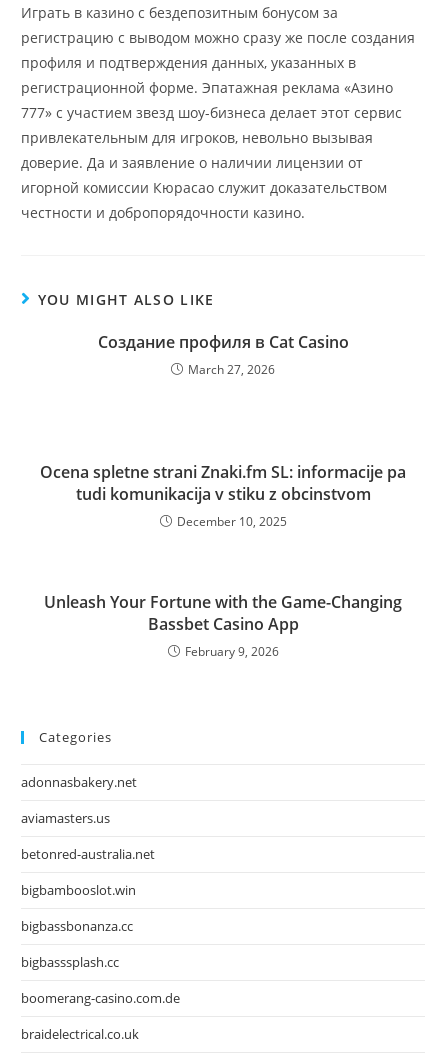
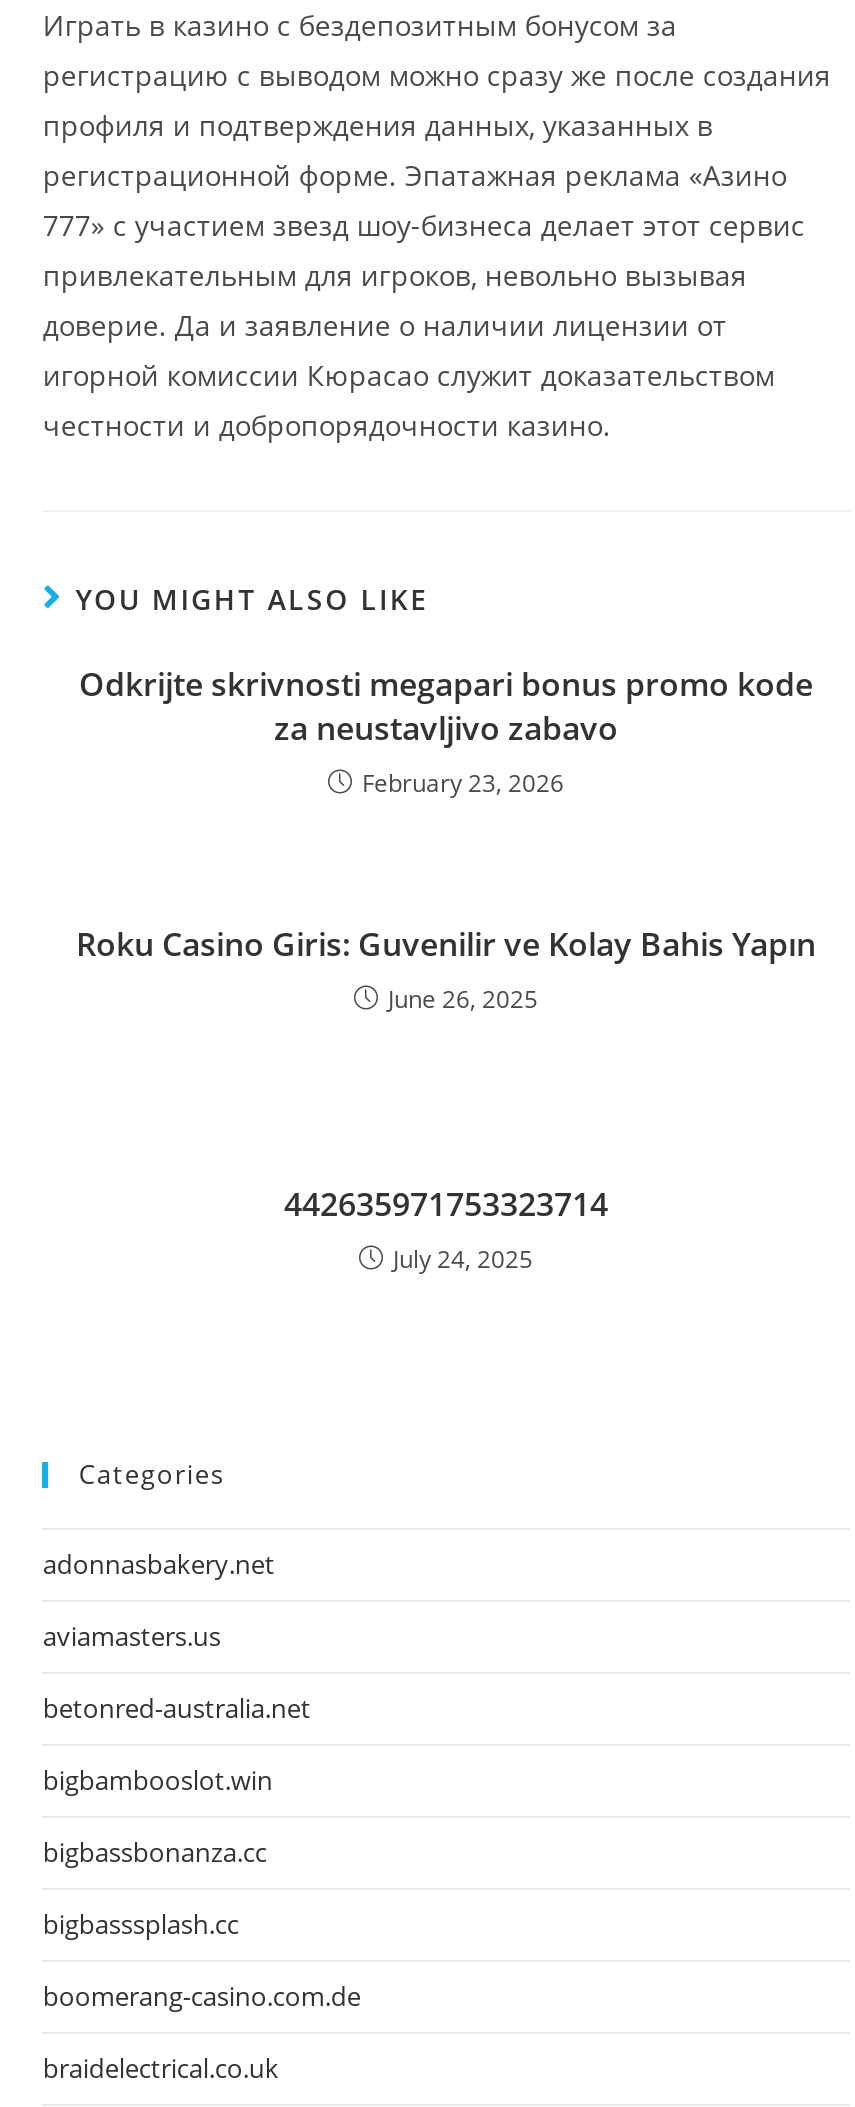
[97,331,348,378] Создание профиля в Cat Casino | March 27, 2026 -> [79,662,813,800] Odkrijte skrivnosti megapari bonus promo kode | za neustavljivo zabavo | February 23, 2026
[40,461,406,530] Ocena spletne strani Znaki.fm SL: informacije pa | tudi komunikacija v stiku z obcinstvom | December 10, 2025 -> [76,922,816,1016] Roku Casino Giris: Guvenilir ve Kolay Bahis Yapın | June 26, 2025
[44,591,402,660] Unleash Your Fortune with the Game-Changing | Bassbet Casino App | February 9, 2026 -> [284,1182,608,1276] 442635971753323714 | July 24, 2025

